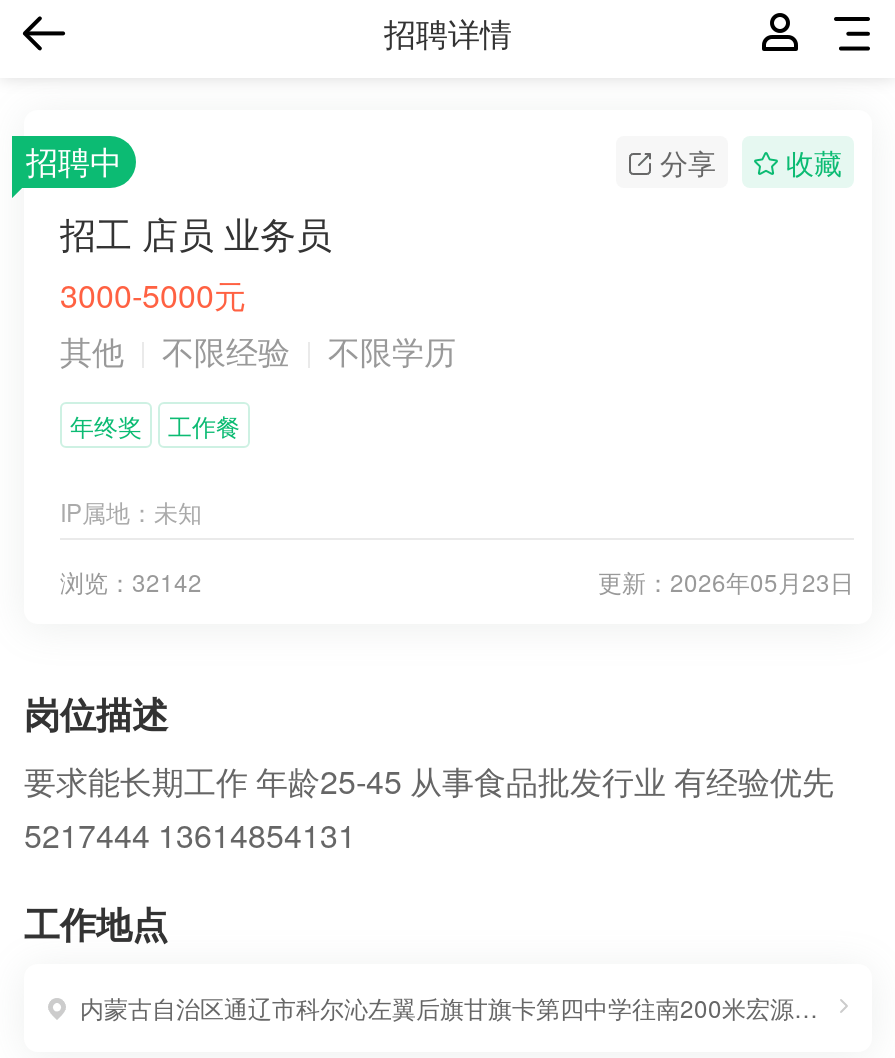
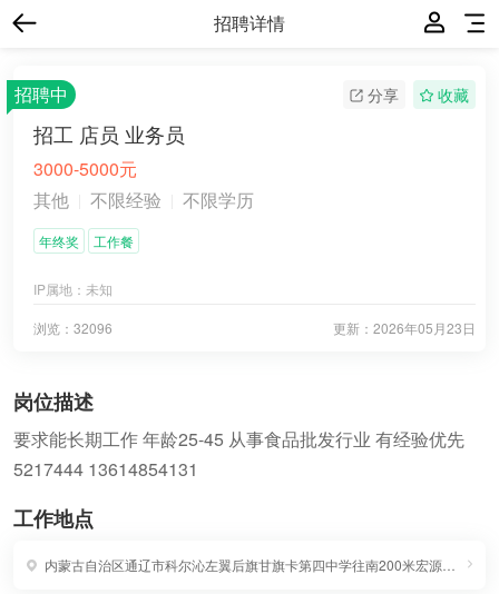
[60,564,202,598] 浏览：32142 -> [33,318,112,337] 浏览：32096

